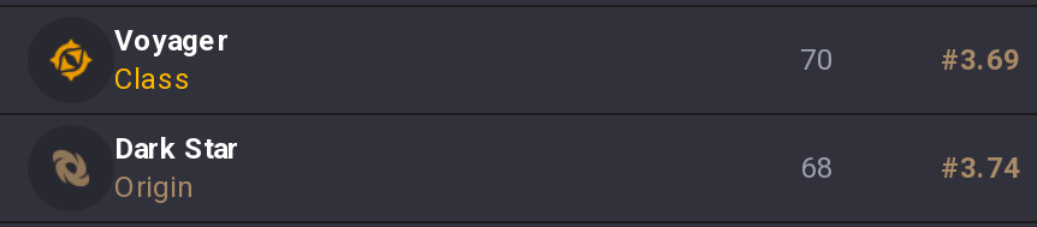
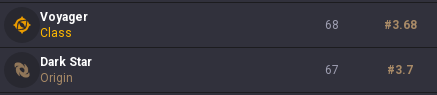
[800,43,834,77] 70 -> [325,18,339,32] 68
[941,43,1020,77] #3.69 -> [383,18,416,32] #3.68
[800,151,1020,185] 68 | #3.74 -> [325,63,413,77] 67 | #3.7

